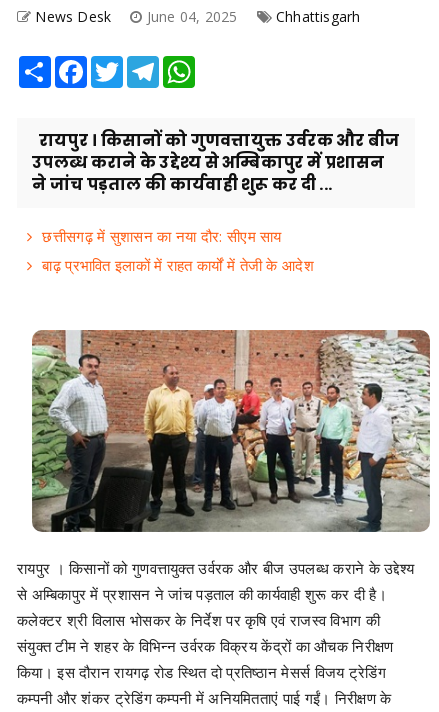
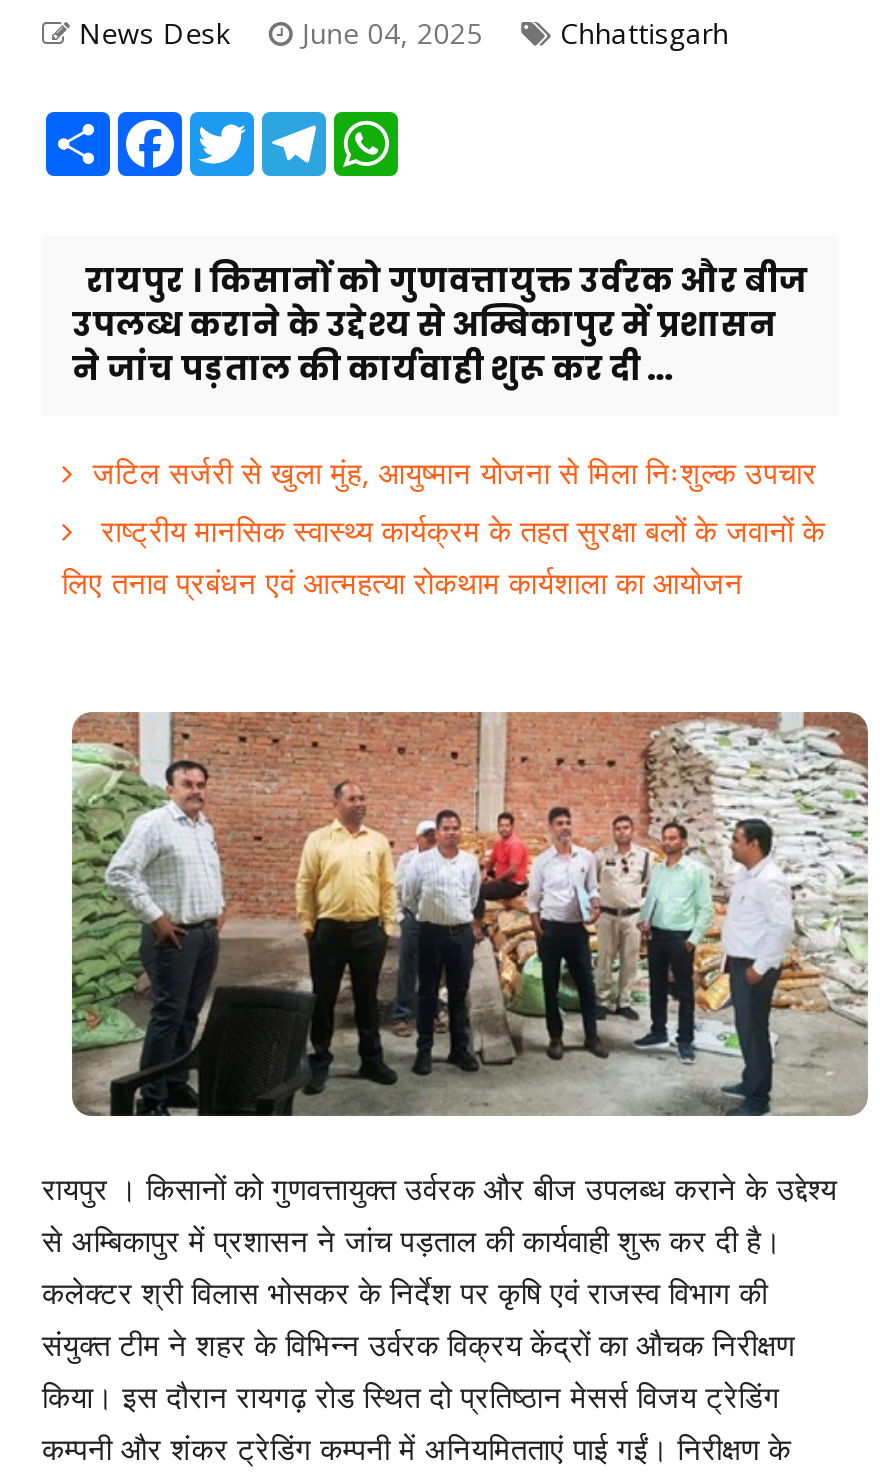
[42,226,314,275] छत्तीसगढ़ में सुशासन का नया दौर: सीएम साय | बाढ़ प्रभावित इलाकों में राहत कार्यों में तेजी के आदेश -> [62,452,825,602] जटिल सर्जरी से खुला मुंह, आयुष्मान योजना से मिला निःशुल्क उपचार | राष्ट्रीय मानसिक स्वास्थ्य कार्यक्रम के तहत सुरक्षा बलों के जवानों के | लिए तनाव प्रबंधन एवं आत्महत्या रोकथाम कार्यशाला का आयोजन

